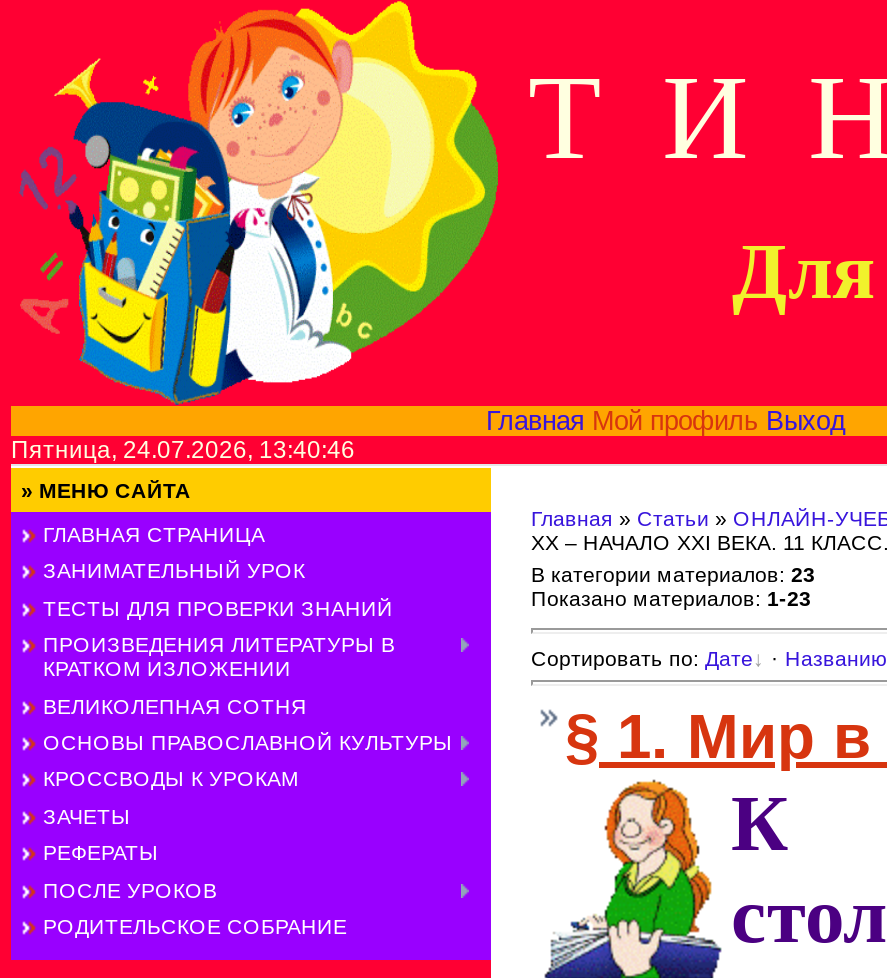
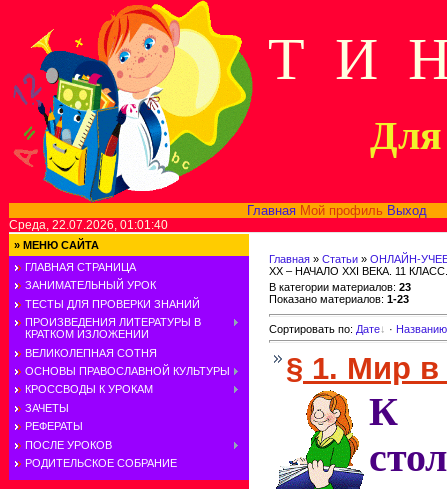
[11,436,355,464] Пятница, 24.07.2026, 13:40:46 -> [9,218,168,232] Среда, 22.07.2026, 01:01:40

